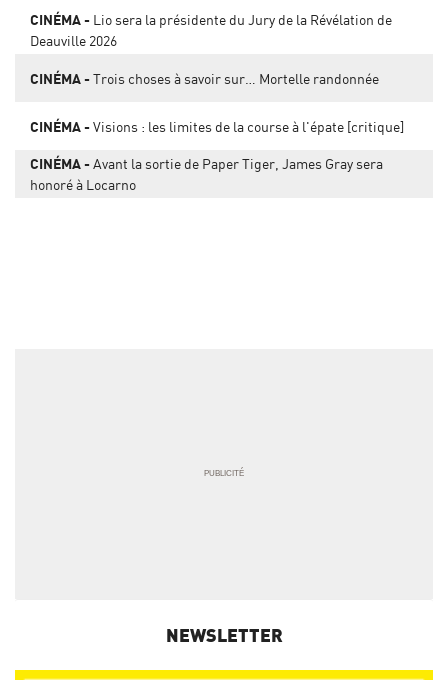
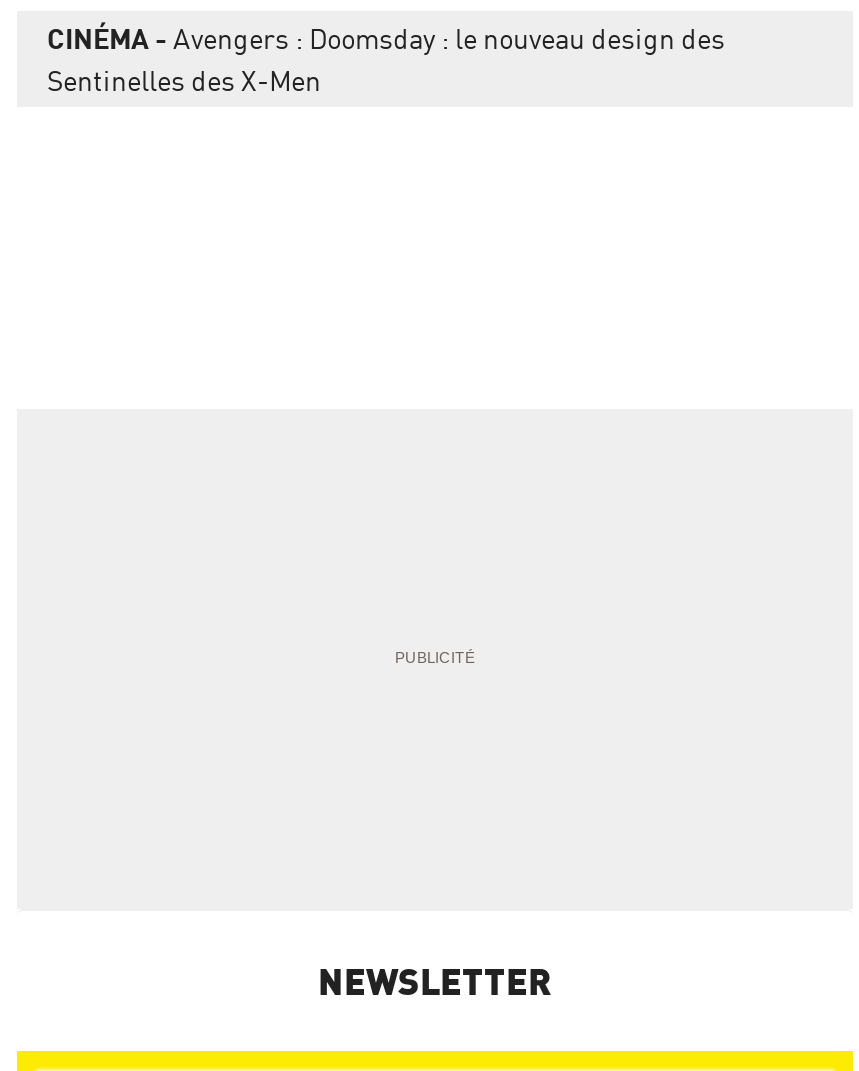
[30,11,404,193] Lio sera la présidente du Jury de la Révélation de | Deauville 2026 | CINÉMA | Trois choses à savoir sur… Mortelle randonnée | CINÉMA | Visions : les limites de la course à l'épate [critique] | CINÉMA | Avant la sortie de Paper Tiger, James Gray sera | honoré à Locarno -> [47,22,725,98] Avengers : Doomsday : le nouveau design des | Sentinelles des X-Men

